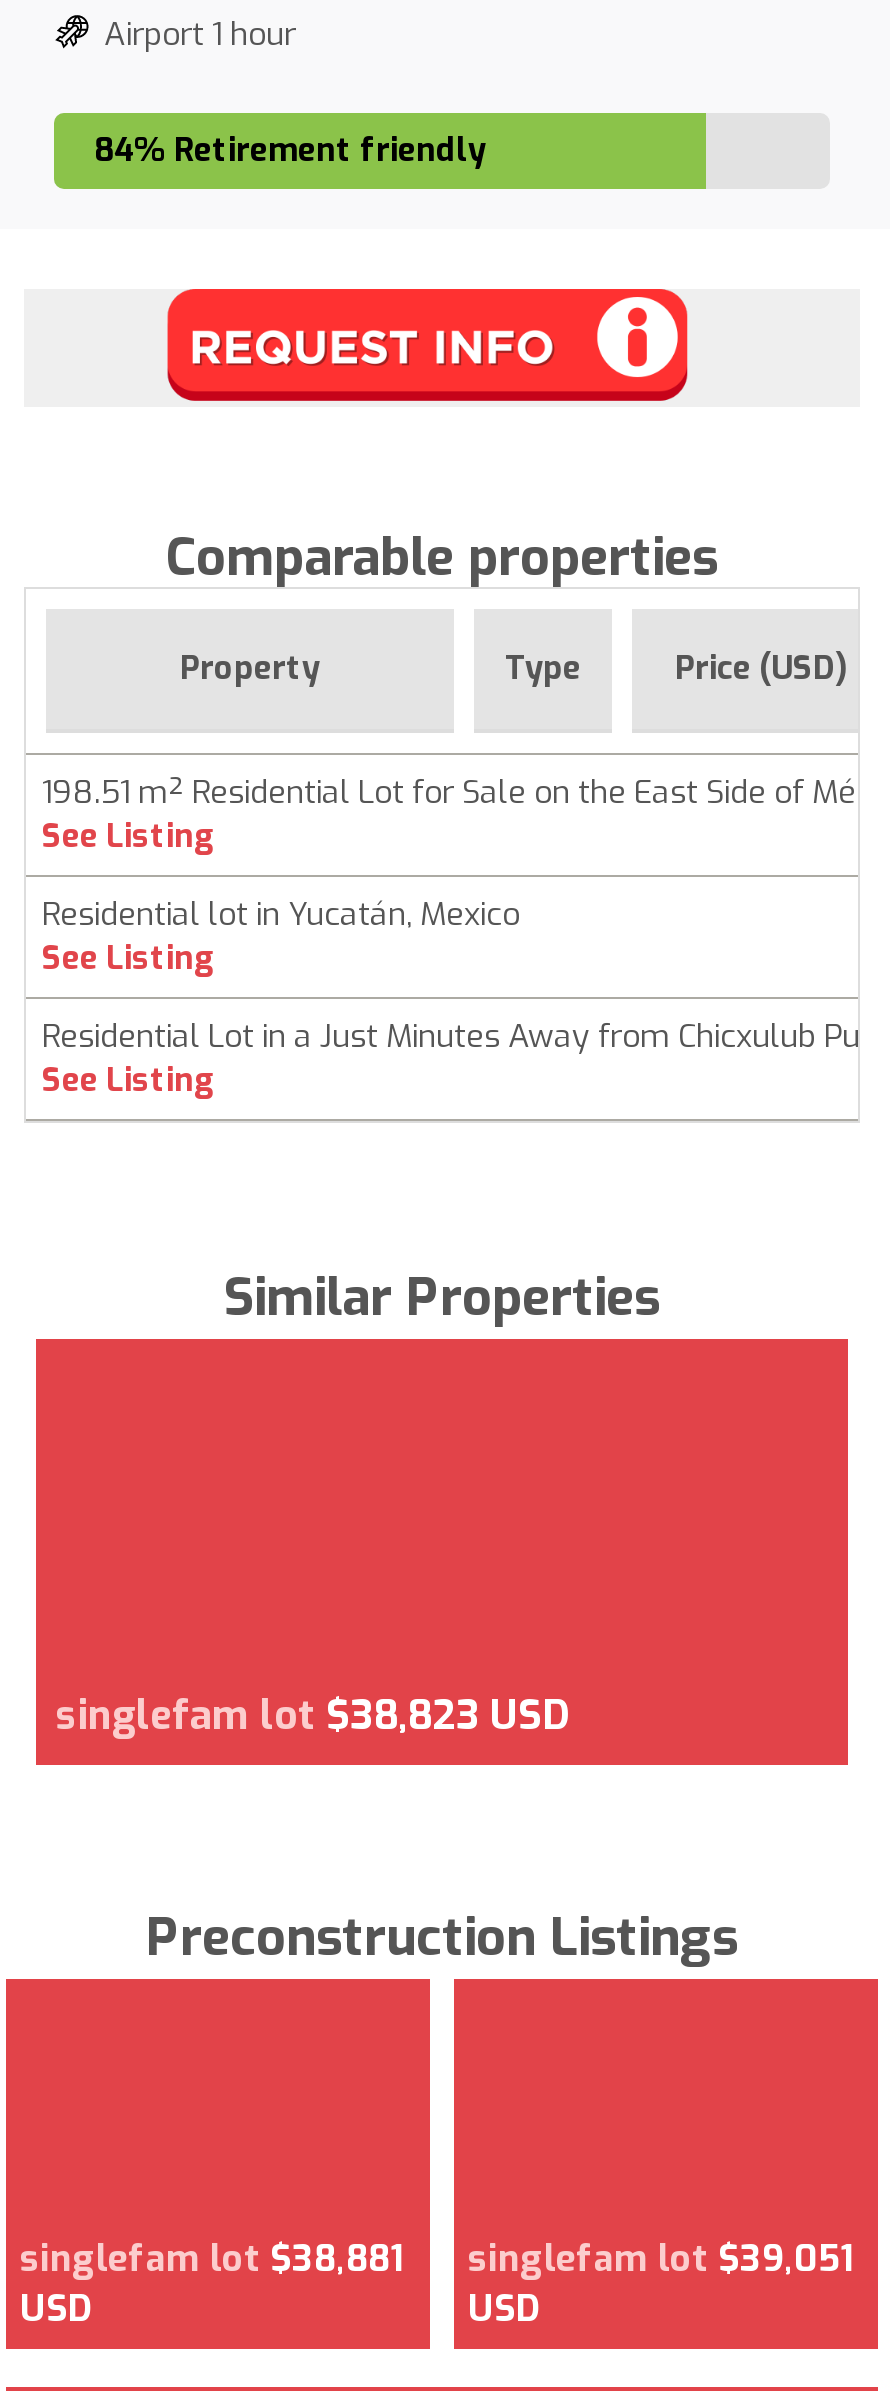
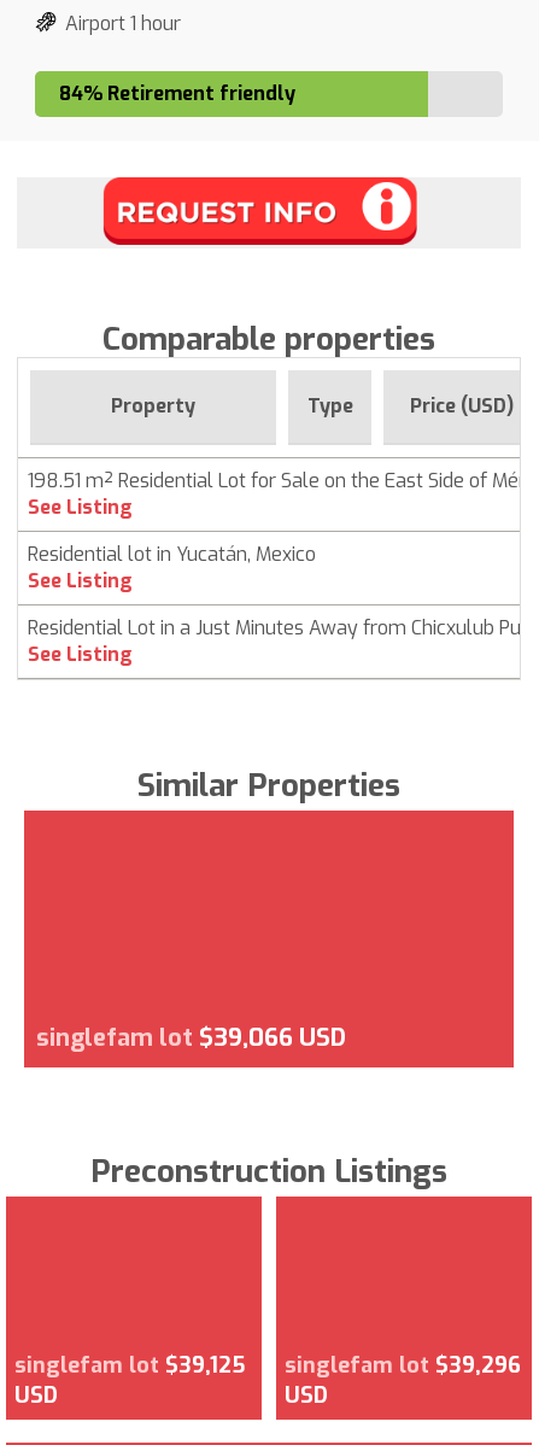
[56,1688,568,1742] singlefam lot $38,823 USD -> [36,1021,346,1054] singlefam lot $39,066 USD
[20,2234,404,2282] singlefam lot $38,881 -> [14,1350,245,1379] singlefam lot $39,125
[468,2234,854,2282] singlefam lot $39,051 -> [285,1350,521,1379] singlefam lot $39,296

